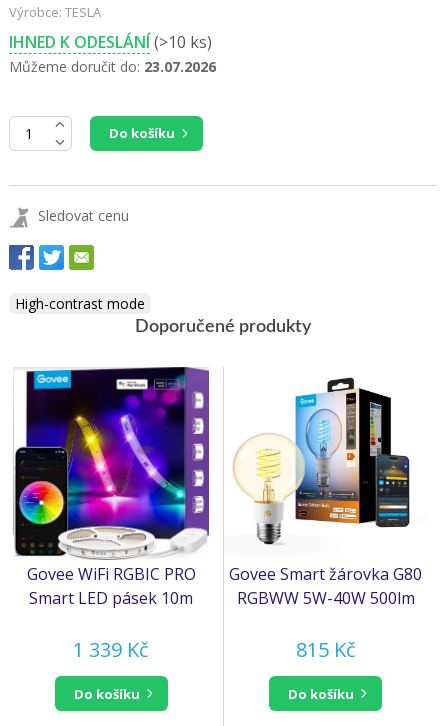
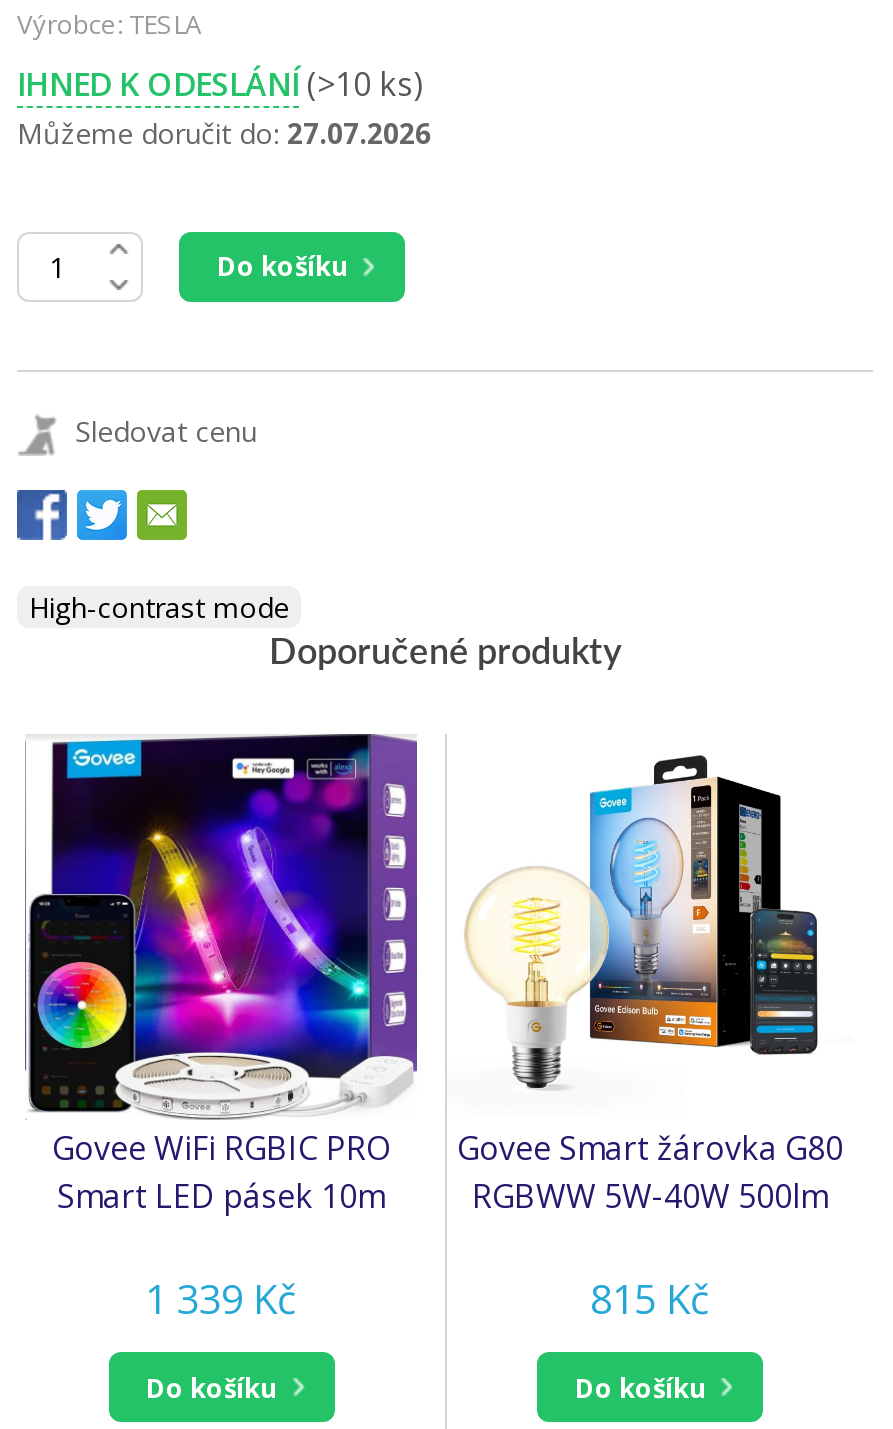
[9,57,216,76] Můžeme doručit do: 23.07.2026 -> [17,114,431,152] Můžeme doručit do: 27.07.2026

